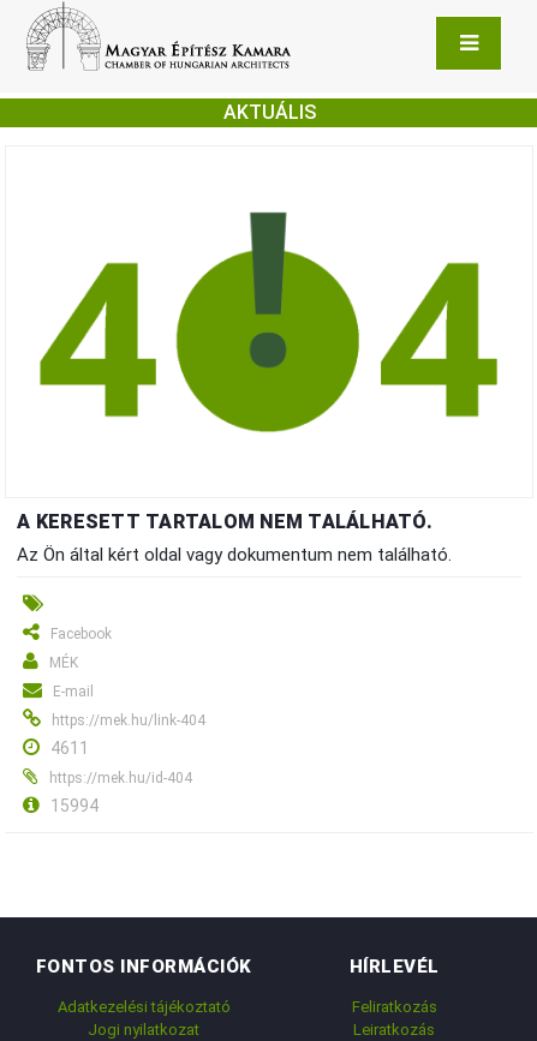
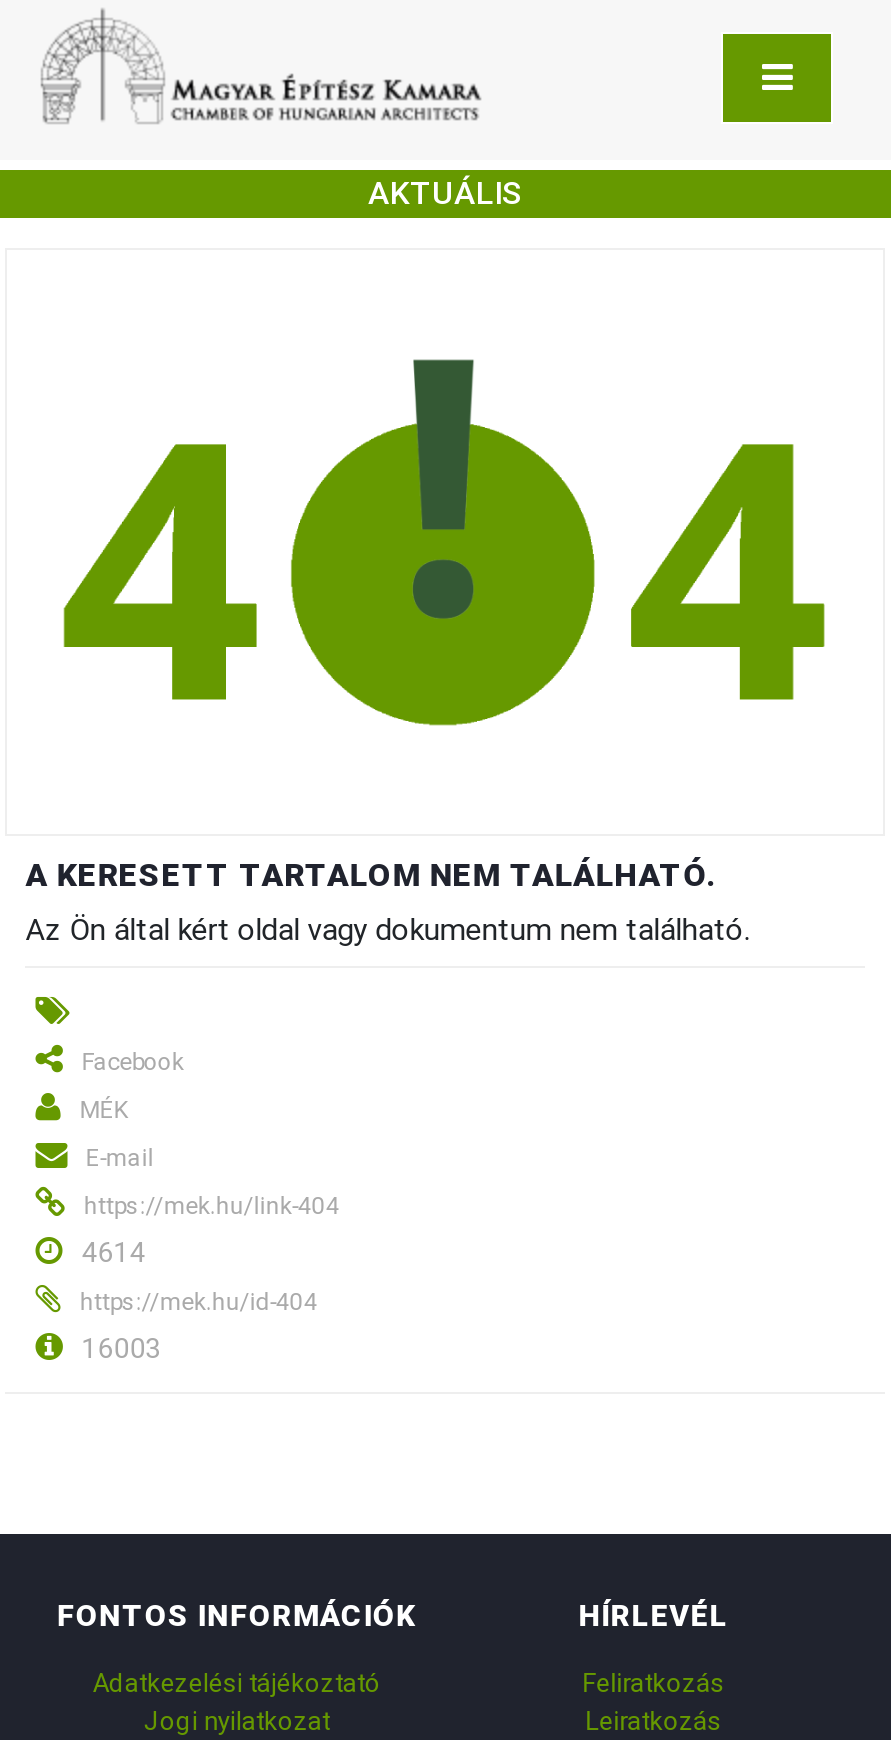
[51,738,89,757] 4611 -> [82,1235,146,1267] 4614
[51,796,99,815] 15994 -> [82,1331,162,1363] 16003

